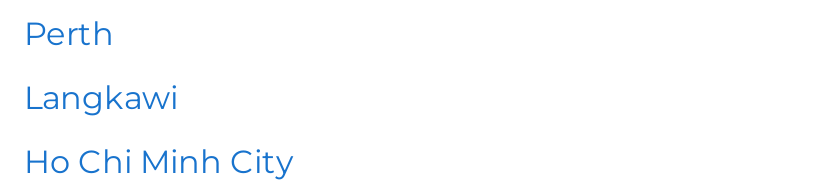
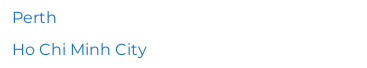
[24,79,178,117] Langkawi -> none

